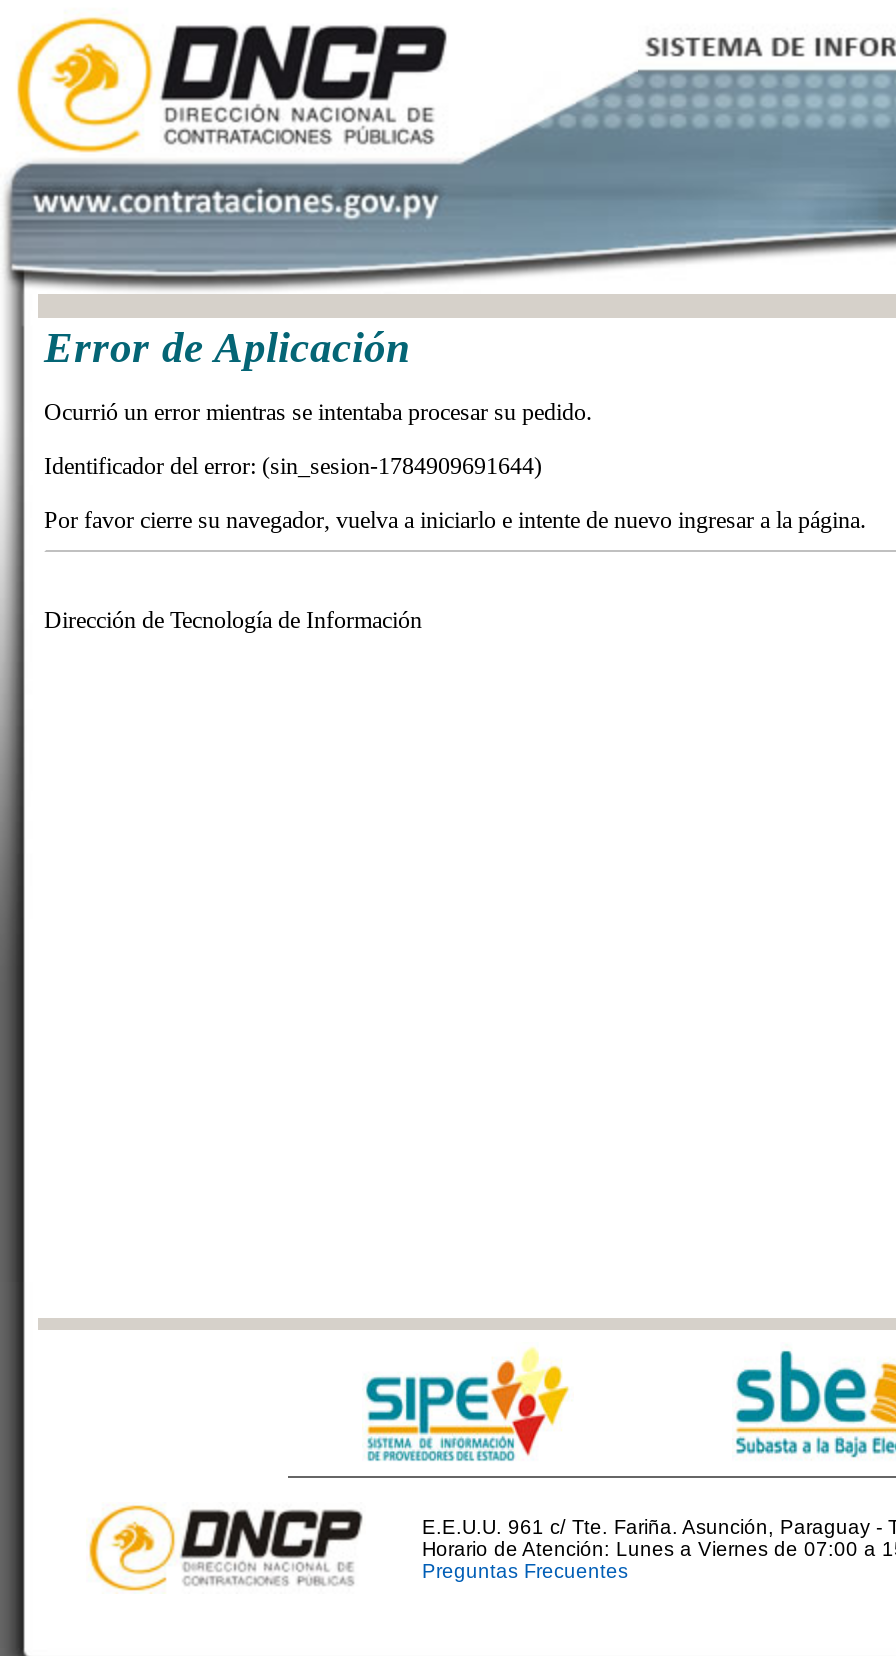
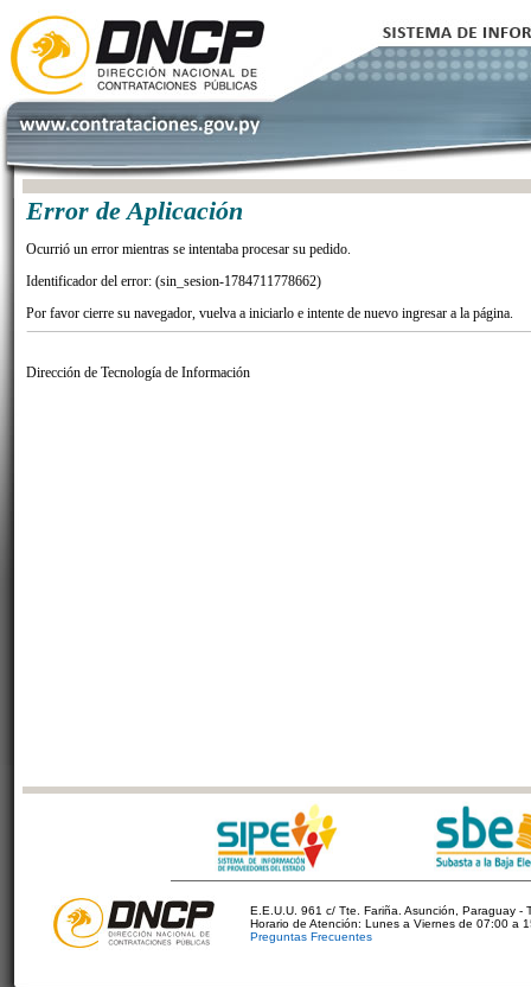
[44,452,542,480] Identificador del error: (sin_sesion-1784909691644) -> [26,273,321,289] Identificador del error: (sin_sesion-1784711778662)

